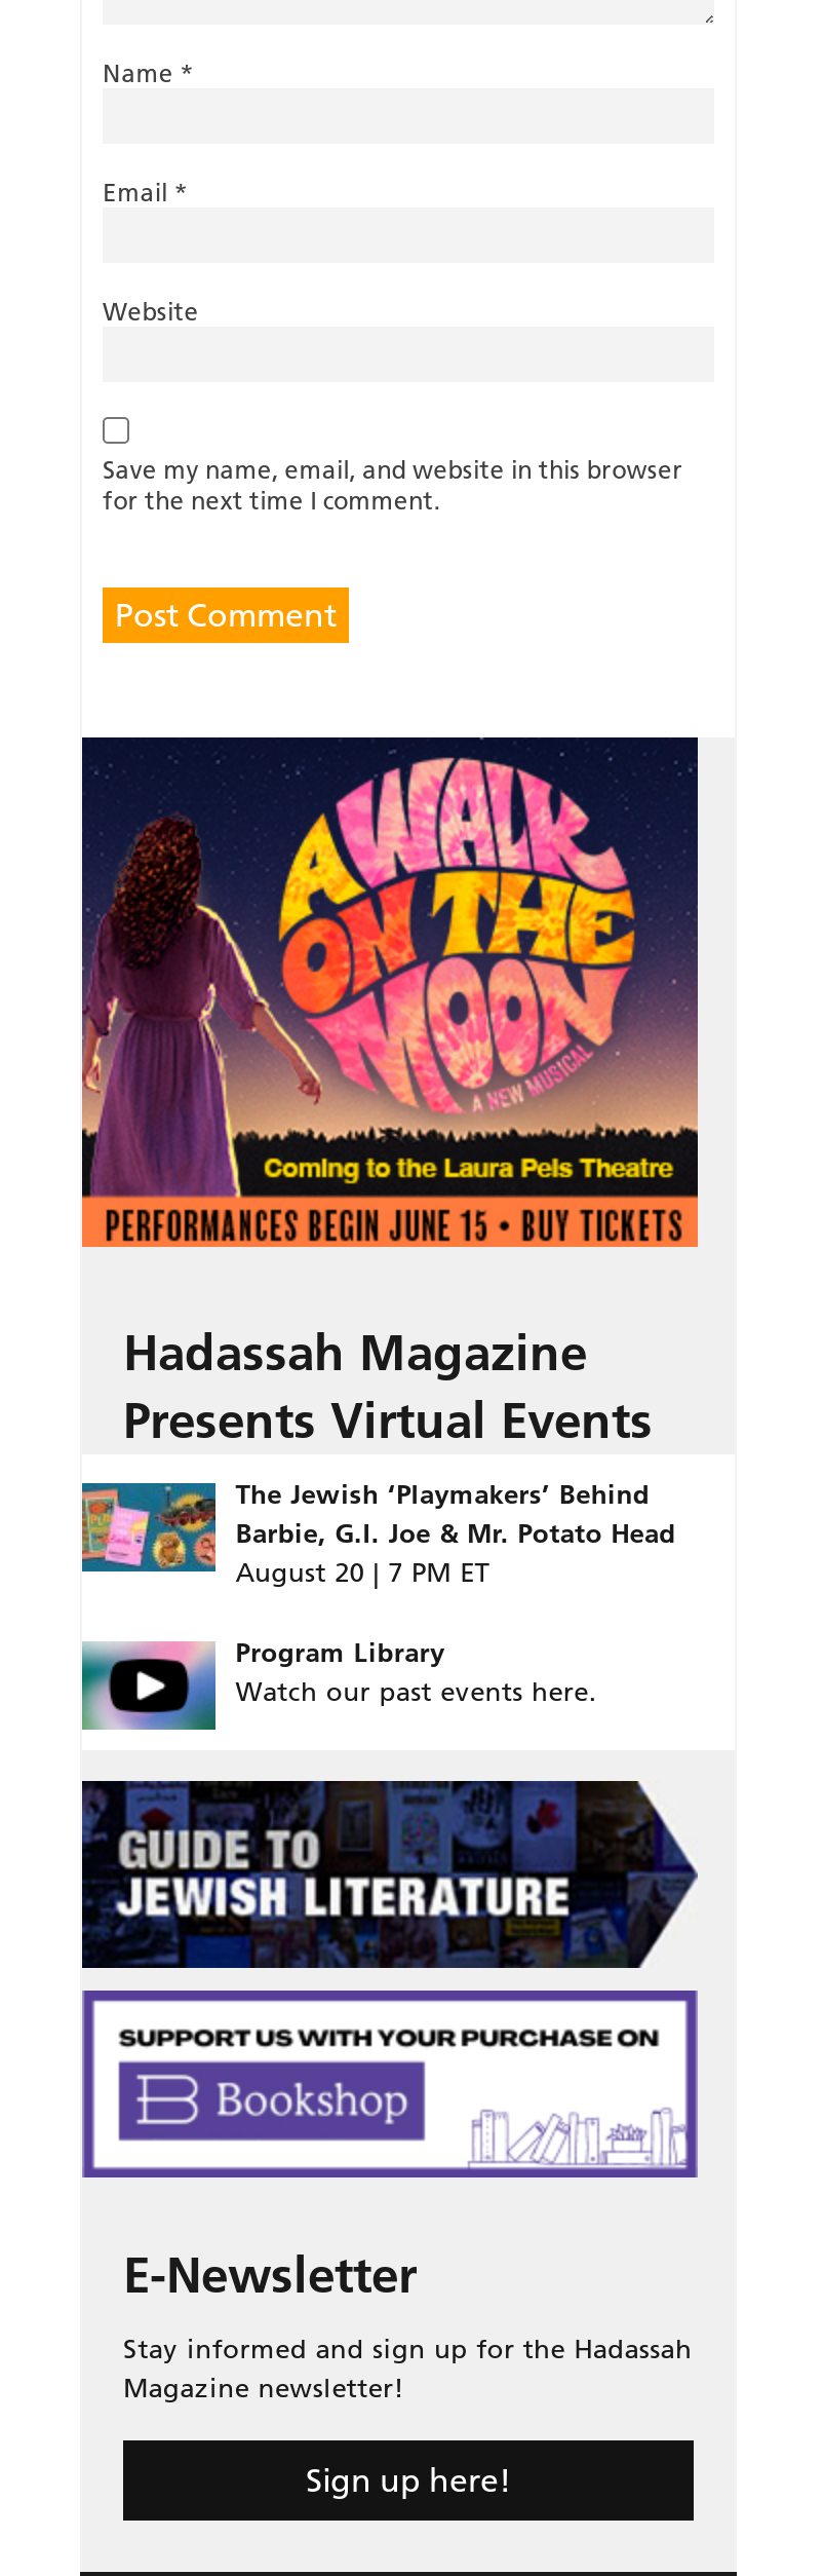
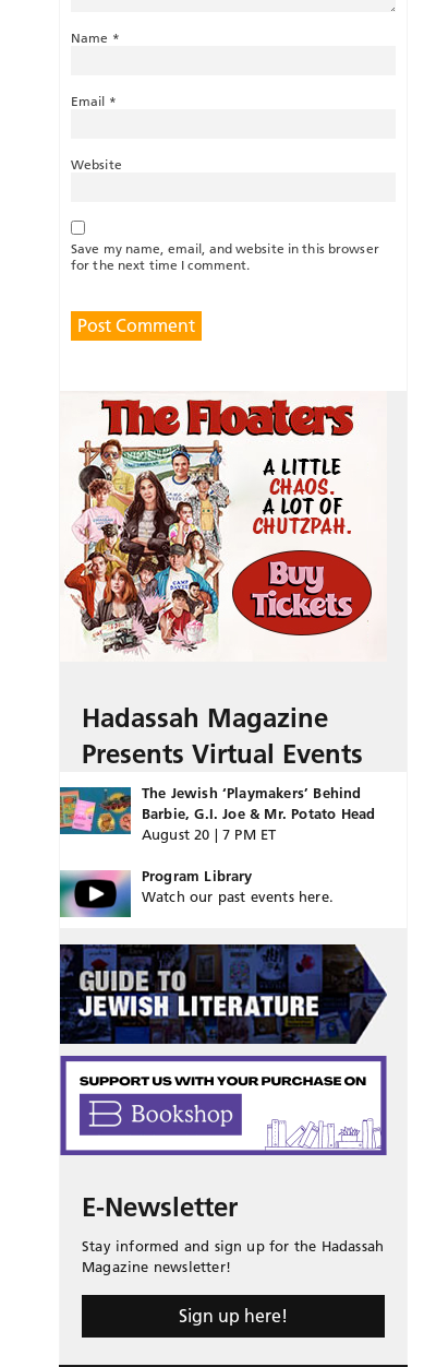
[80,735,700,1249] [image] -> [60,390,387,661] [image]

